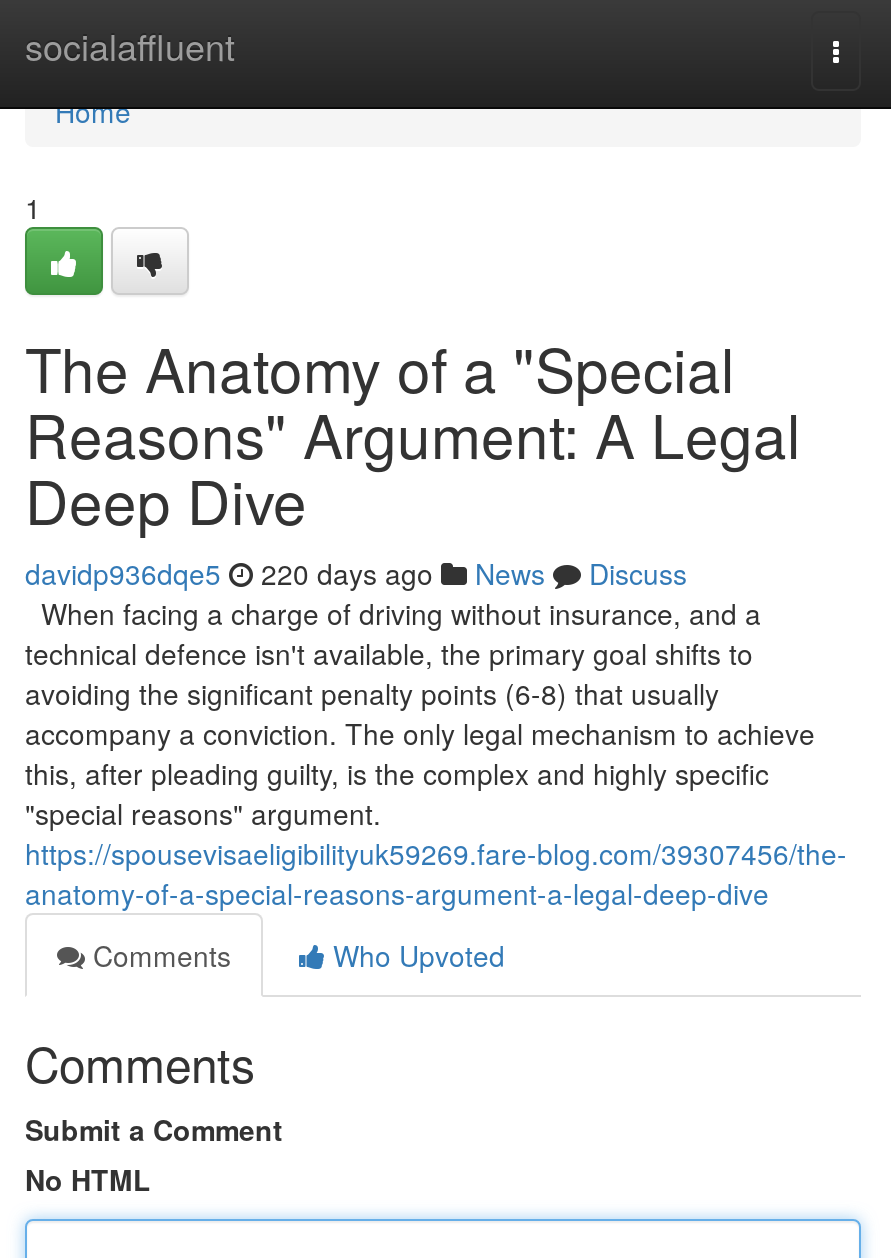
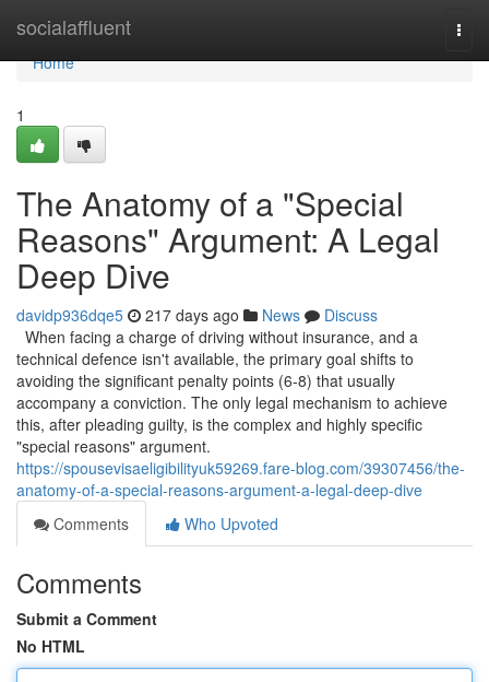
[25,553,687,593] davidp936dqe5 220 days ago News Discuss -> [16,304,378,326] davidp936dqe5 217 days ago News Discuss

